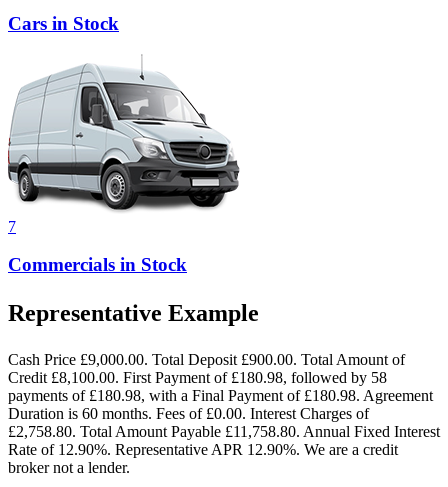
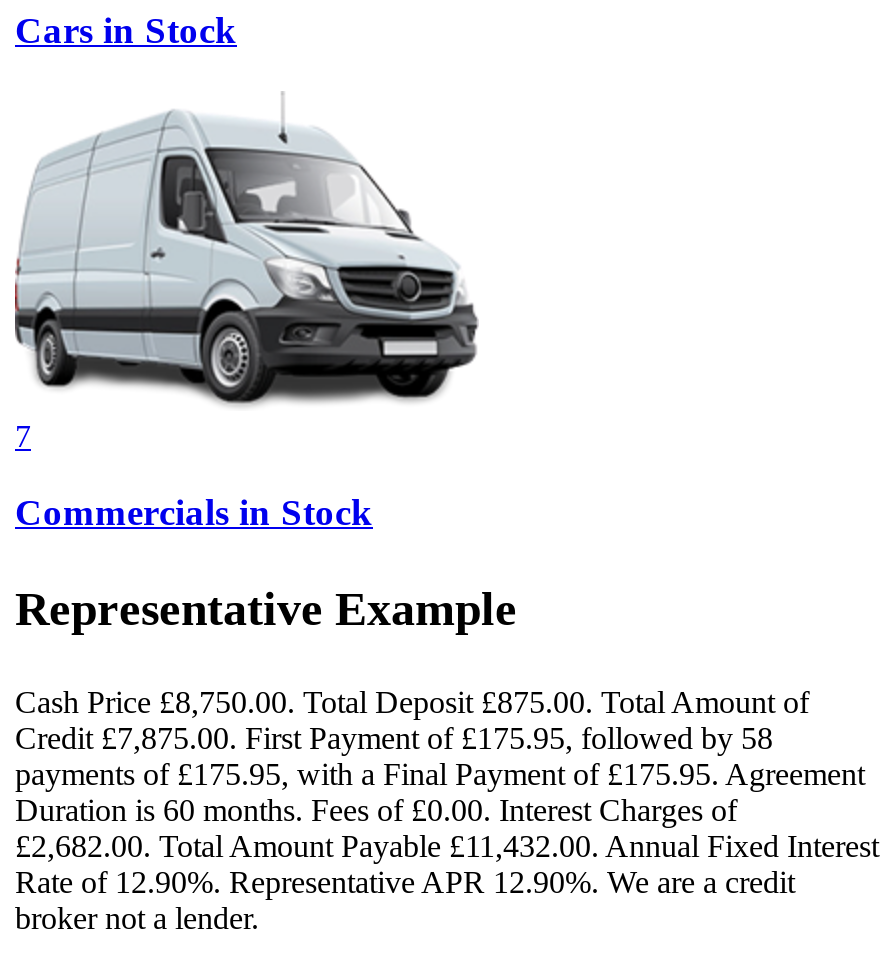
[8,351,405,368] Cash Price £9,000.00. Total Deposit £900.00. Total Amount of -> [15,686,809,720] Cash Price £8,750.00. Total Deposit £875.00. Total Amount of
[8,369,387,386] Credit £8,100.00. First Payment of £180.98, followed by 58 -> [15,722,773,756] Credit £7,875.00. First Payment of £175.95, followed by 58
[8,387,433,404] payments of £180.98, with a Final Payment of £180.98. Agreement -> [15,758,865,792] payments of £175.95, with a Final Payment of £175.95. Agreement
[8,423,440,440] £2,758.80. Total Amount Payable £11,758.80. Annual Fixed Interest -> [15,830,879,864] £2,682.00. Total Amount Payable £11,432.00. Annual Fixed Interest

